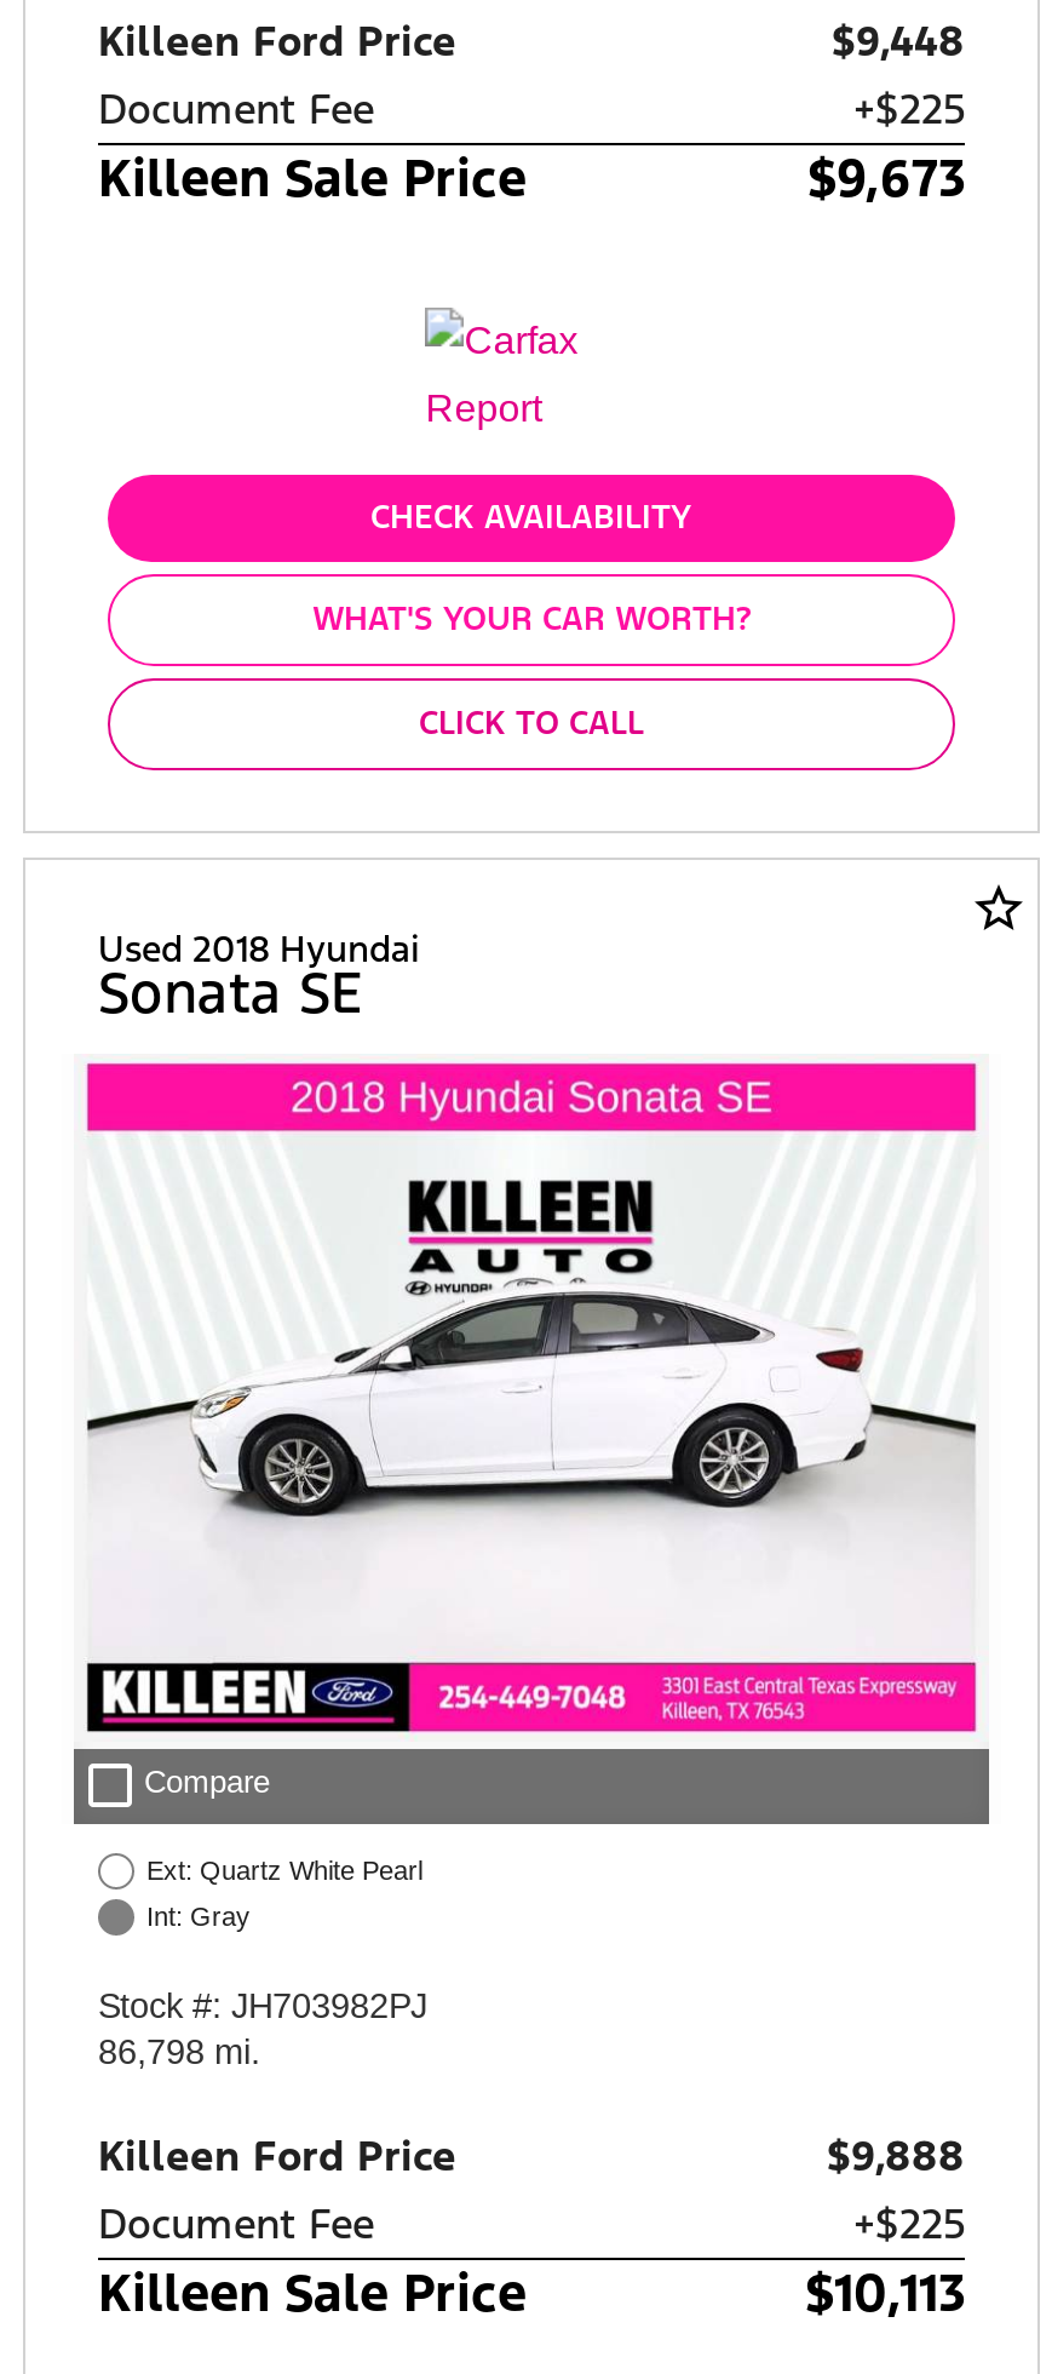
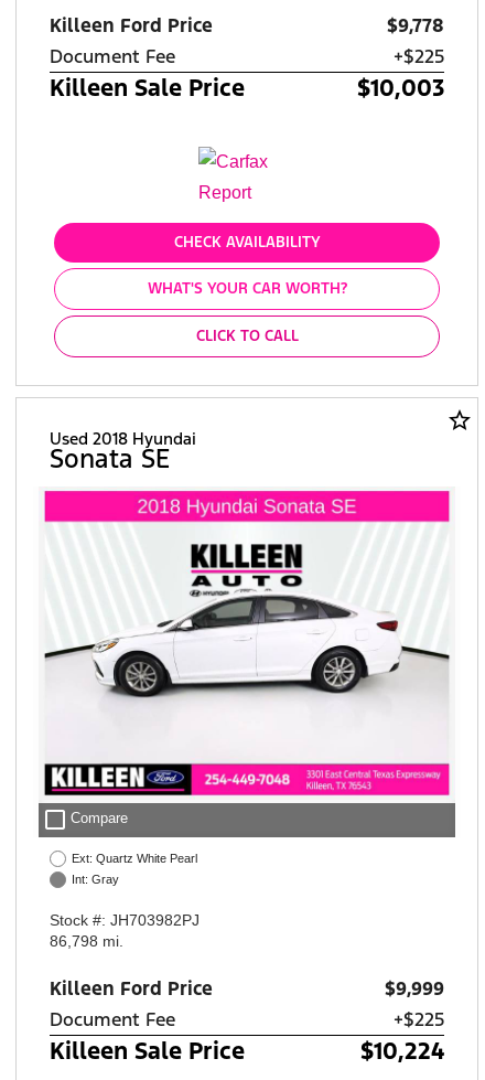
[832,15,965,68] $9,448 -> [387,13,444,38] $9,778
[807,145,965,211] $9,673 -> [357,73,444,103] $10,003
[827,2128,965,2181] $9,888 -> [385,976,444,1000] $9,999
[805,2259,965,2324] $10,113 -> [360,1035,444,1065] $10,224

